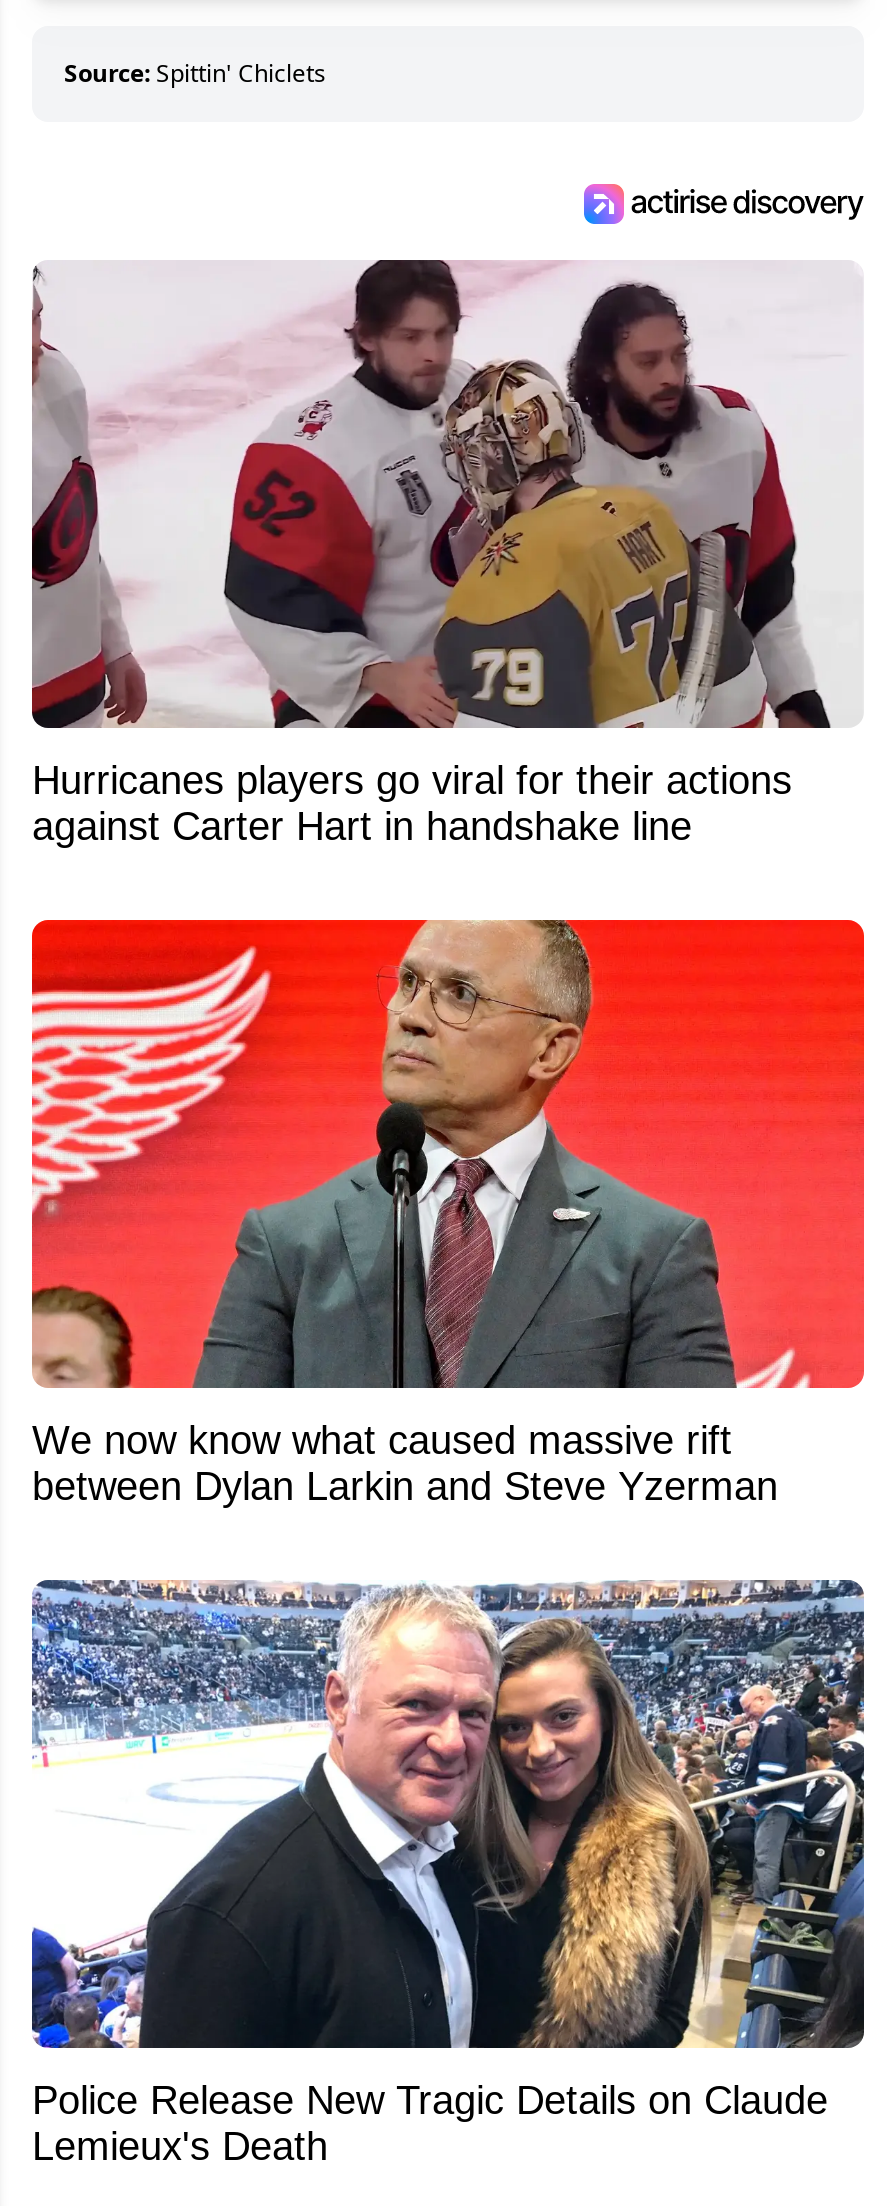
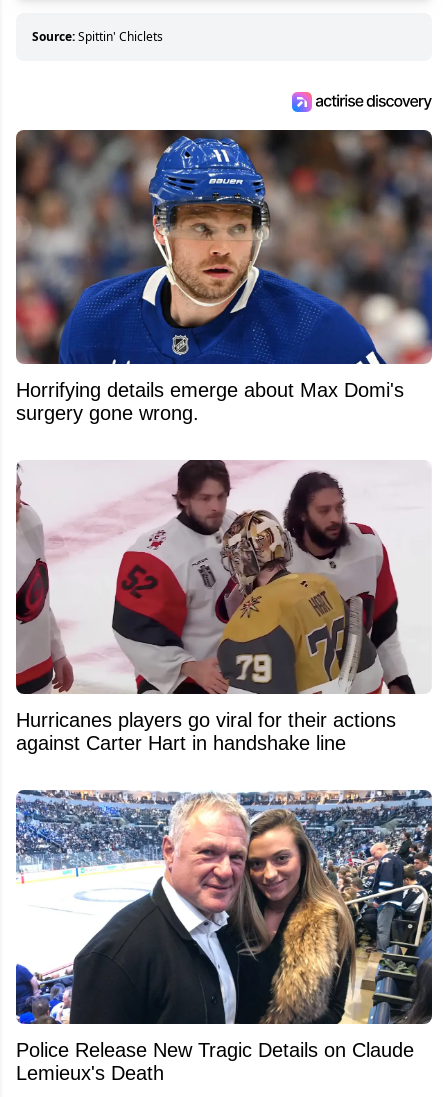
none -> [15,129,433,423] [image] | Horrifying details emerge about Max Domi's | surgery gone wrong.
moved [30,258,830,847] -> [15,459,415,753]: [image] | Hurricanes players go viral for their actions | against Carter Hart in handshake line
[30,918,866,1507] [image] | We now know what caused massive rift | between Dylan Larkin and Steve Yzerman -> none

